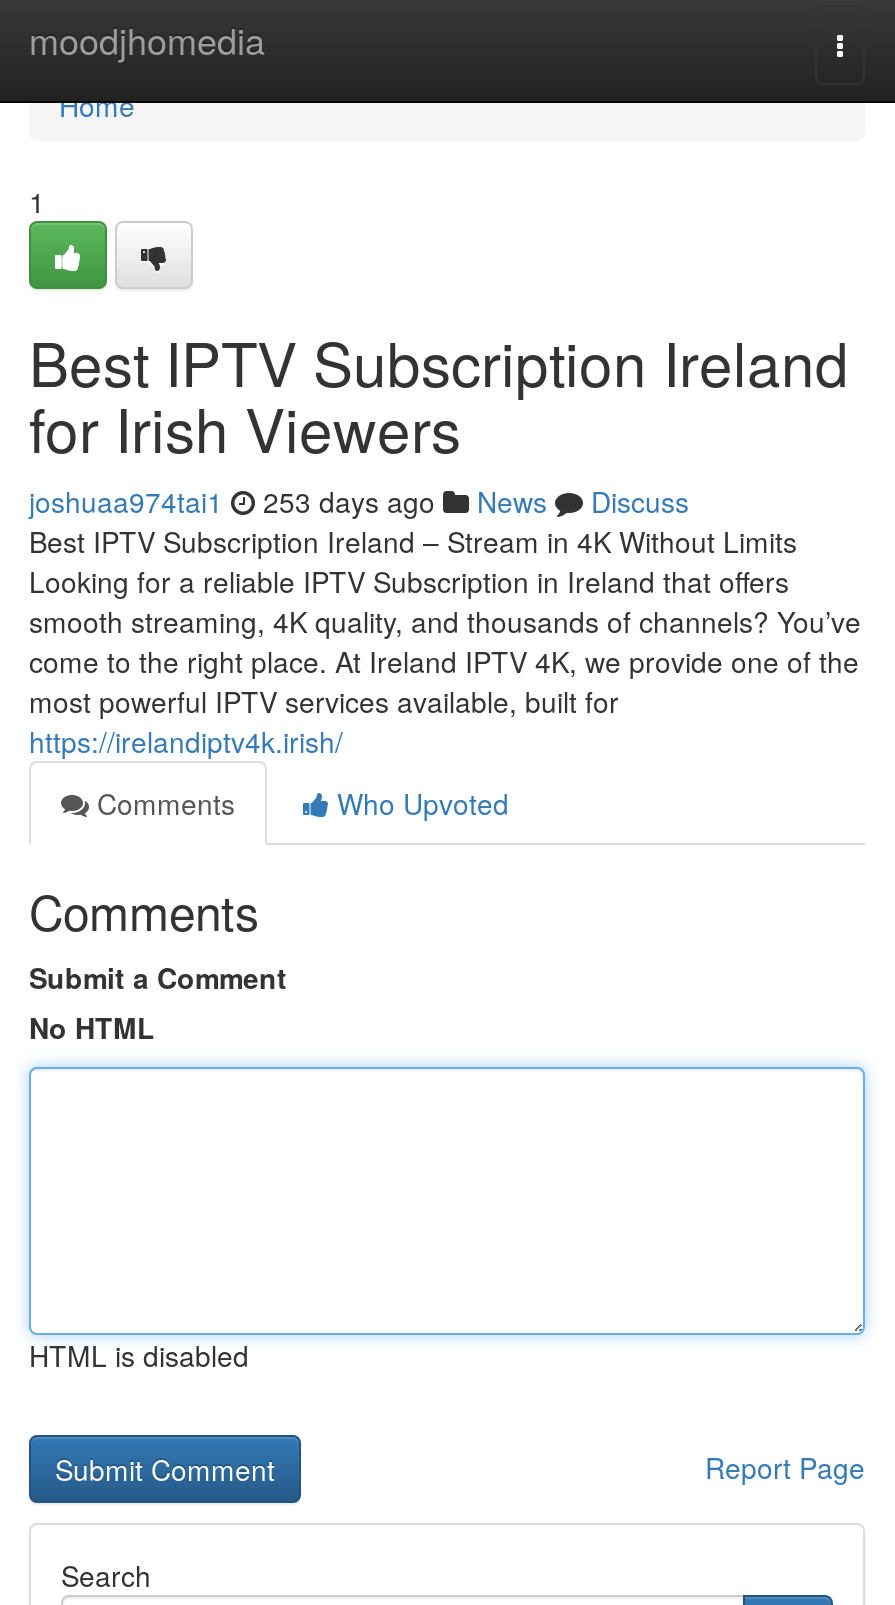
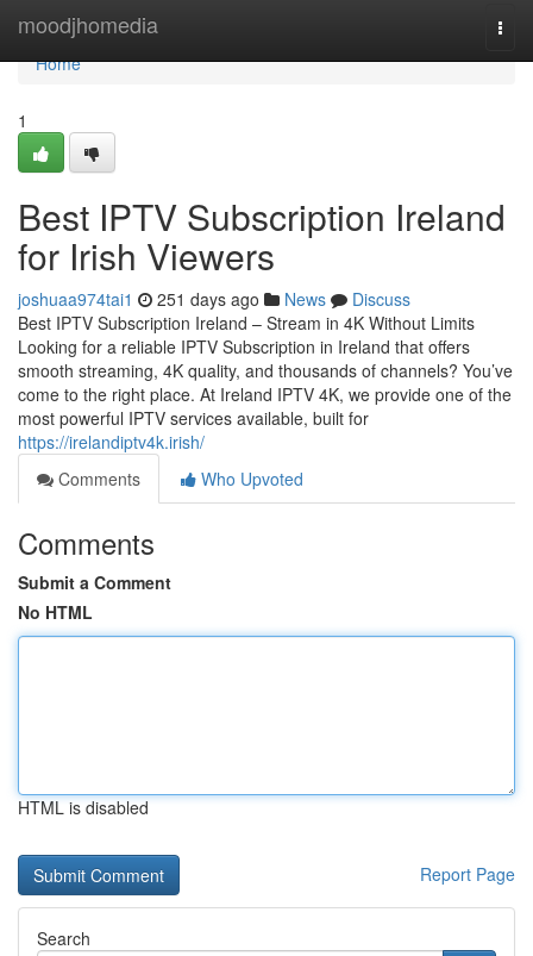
[29,481,689,521] joshuaa974tai1 253 days ago News Discuss -> [18,287,410,311] joshuaa974tai1 251 days ago News Discuss

